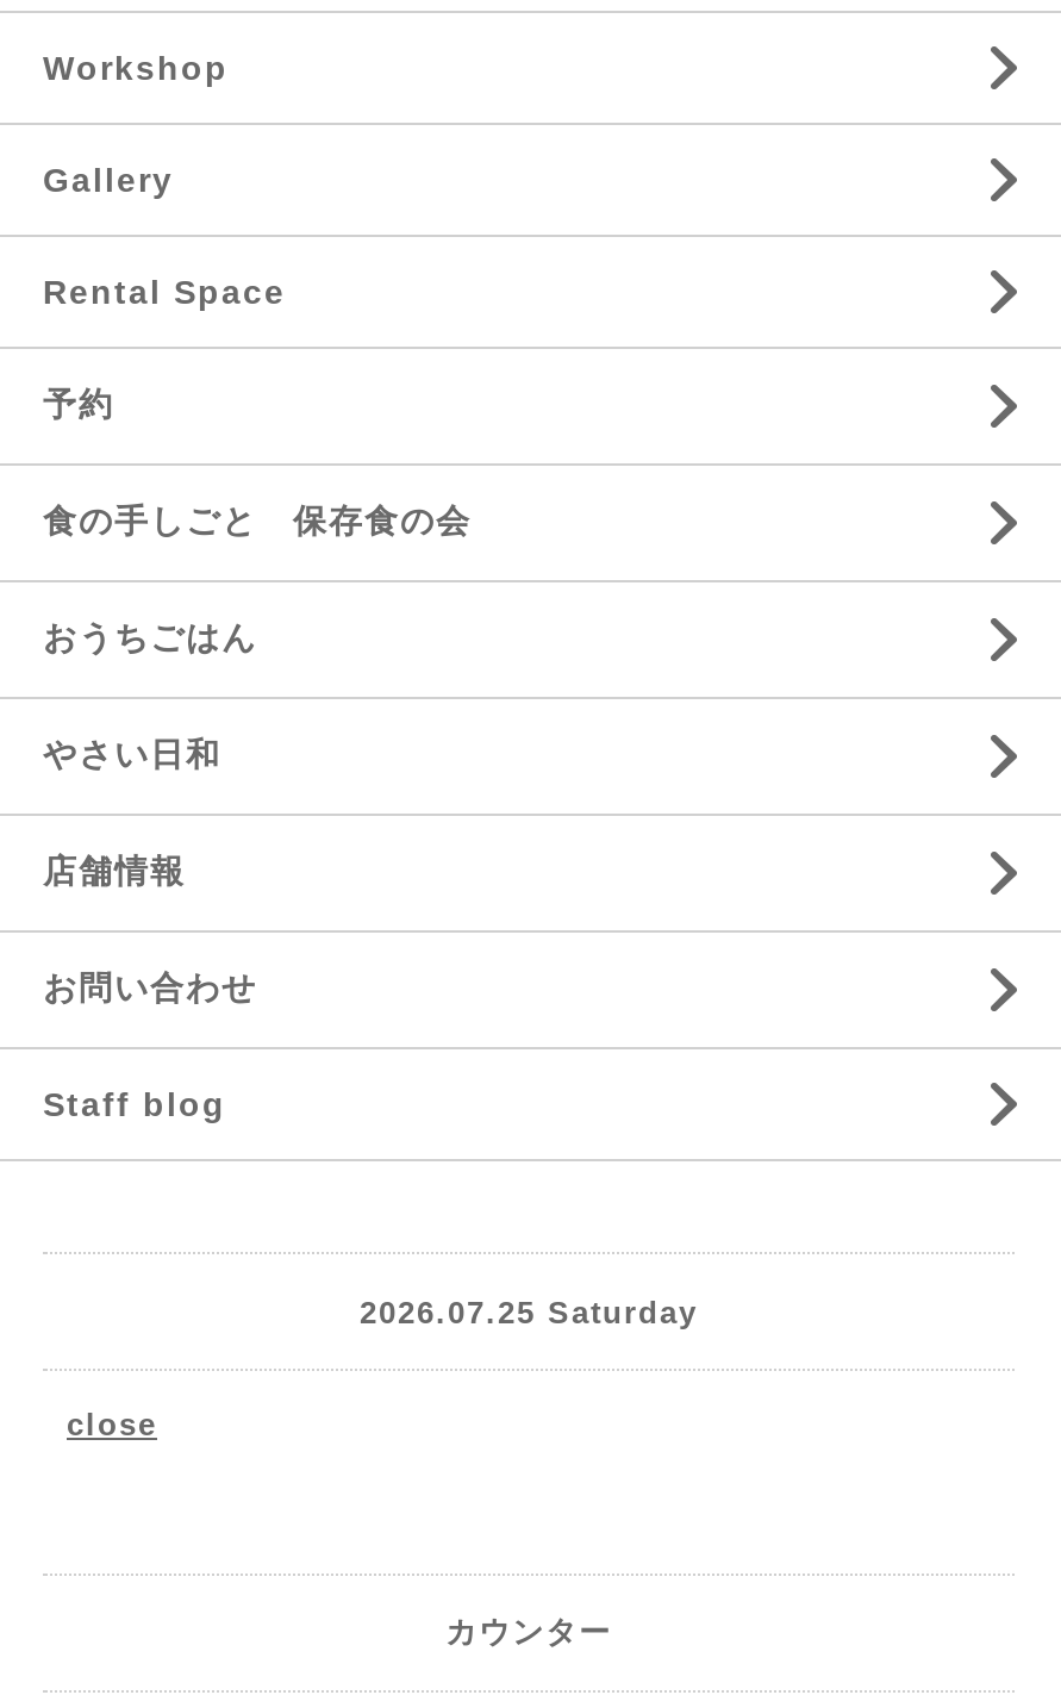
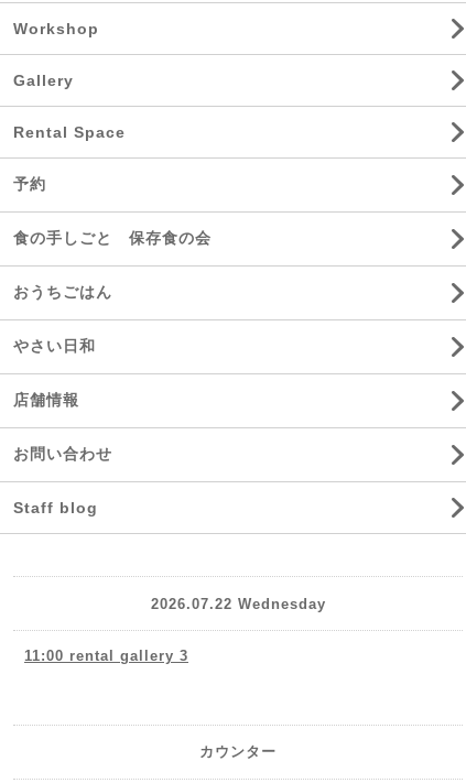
[360,1294,698,1329] 2026.07.25 Saturday -> [150,595,326,612] 2026.07.22 Wednesday
[67,1407,157,1442] close -> [24,648,188,664] 11:00 rental gallery 3

